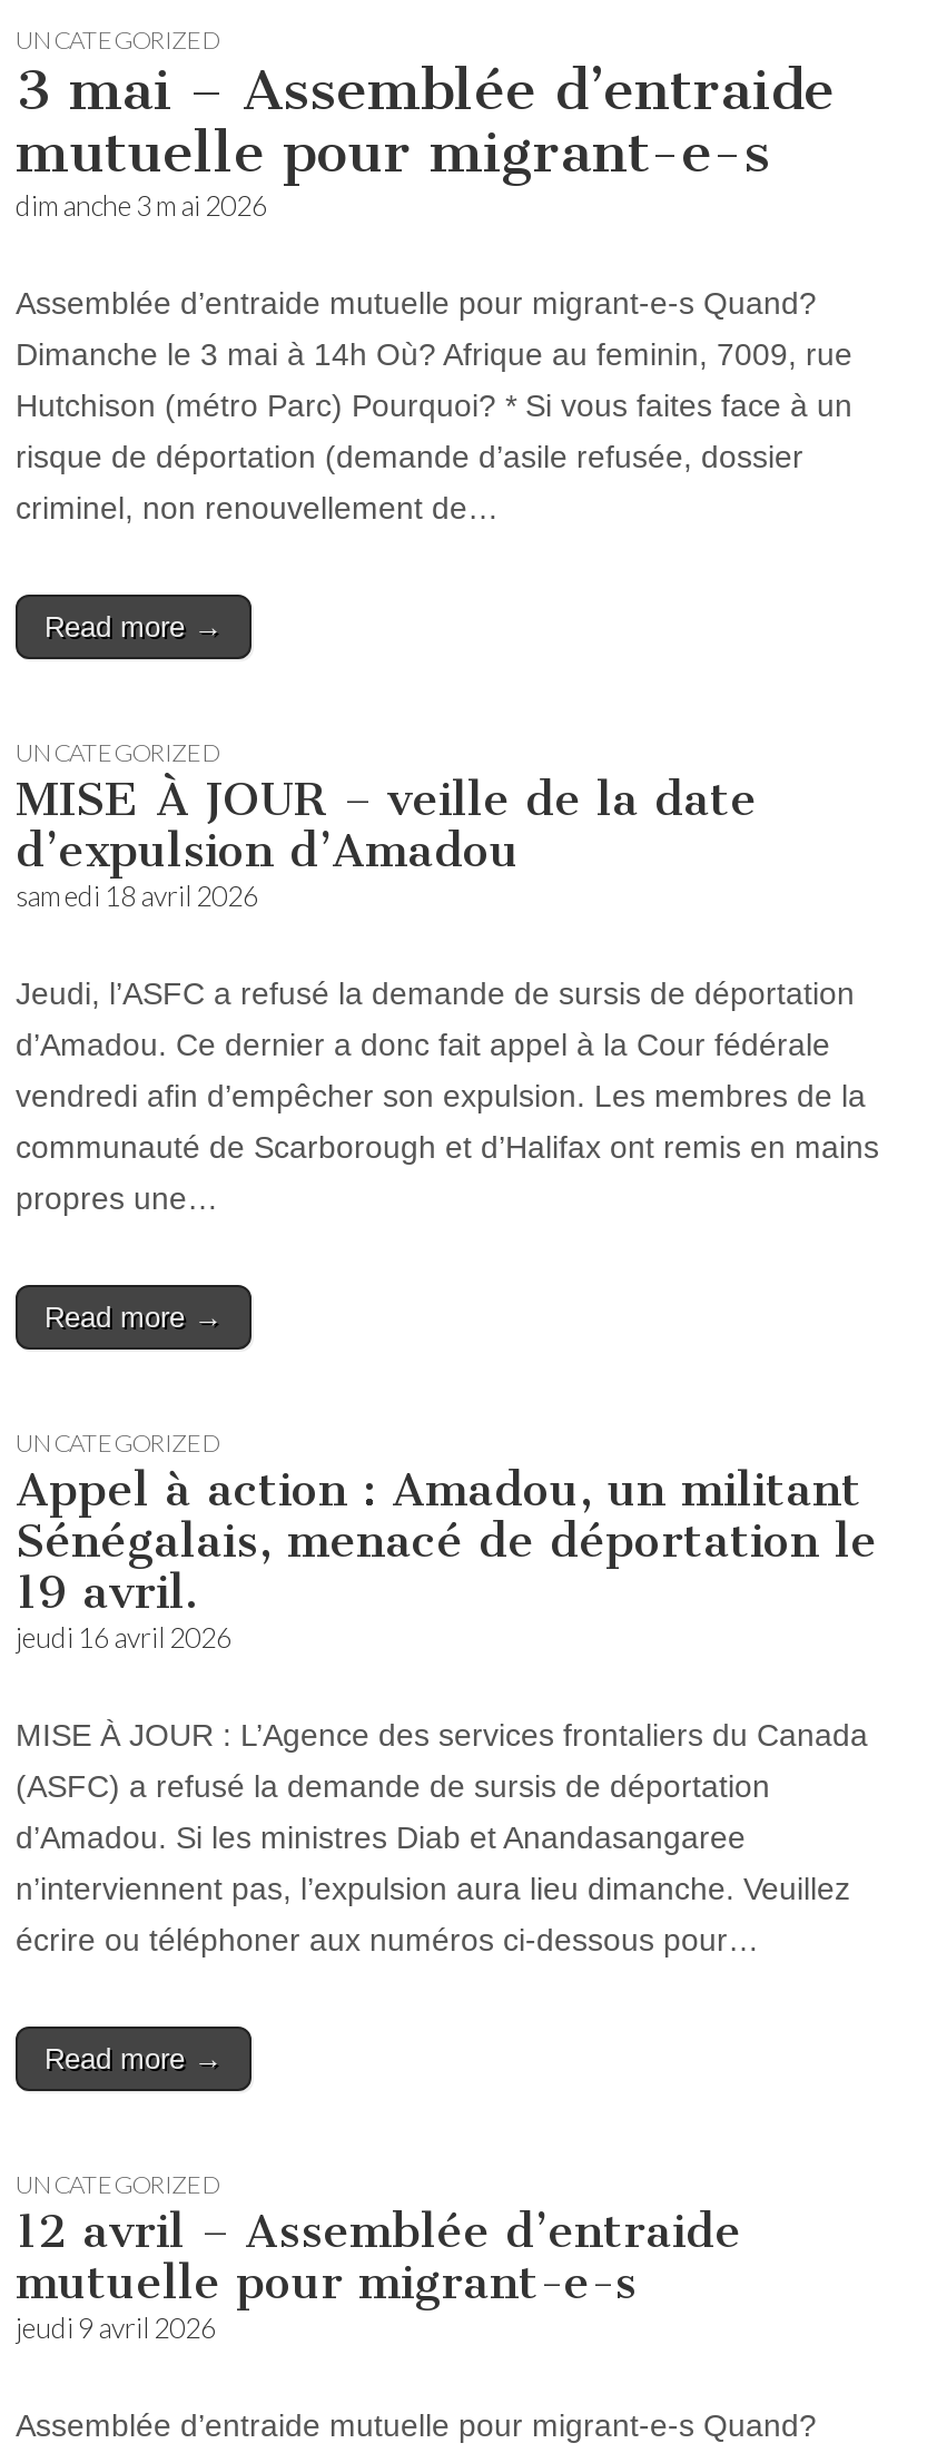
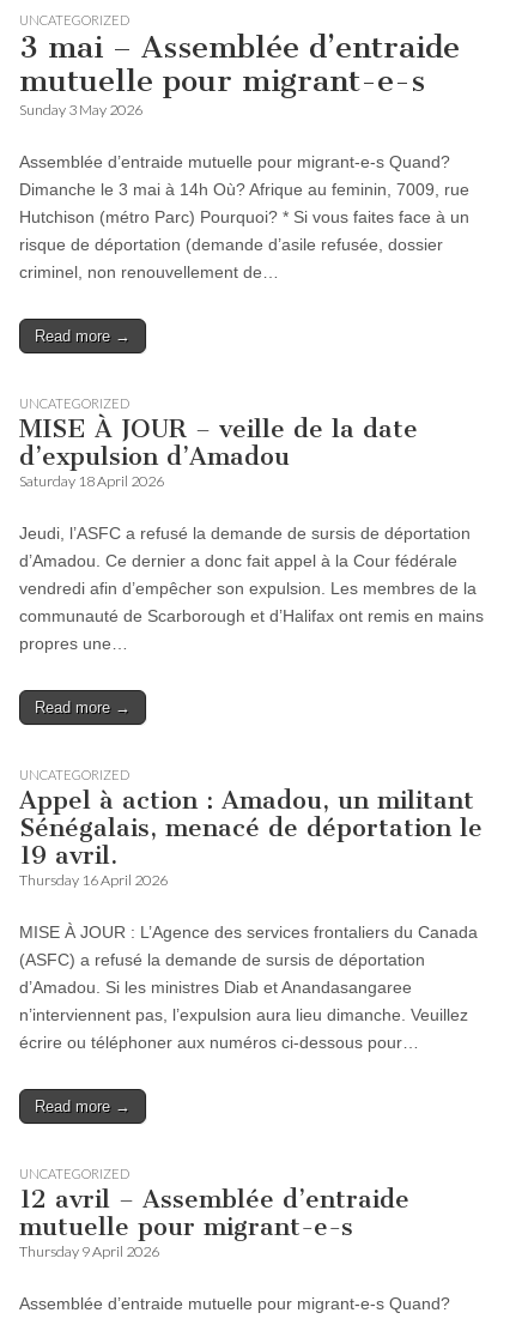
[16,190,267,224] dimanche 3 mai 2026 -> [19,101,142,119] Sunday 3 May 2026
[16,881,258,914] samedi 18 avril 2026 -> [19,472,164,490] Saturday 18 April 2026
[16,1622,231,1656] jeudi 16 avril 2026 -> [19,871,168,889] Thursday 16 April 2026
[16,2312,216,2346] jeudi 9 avril 2026 -> [19,1243,159,1261] Thursday 9 April 2026

